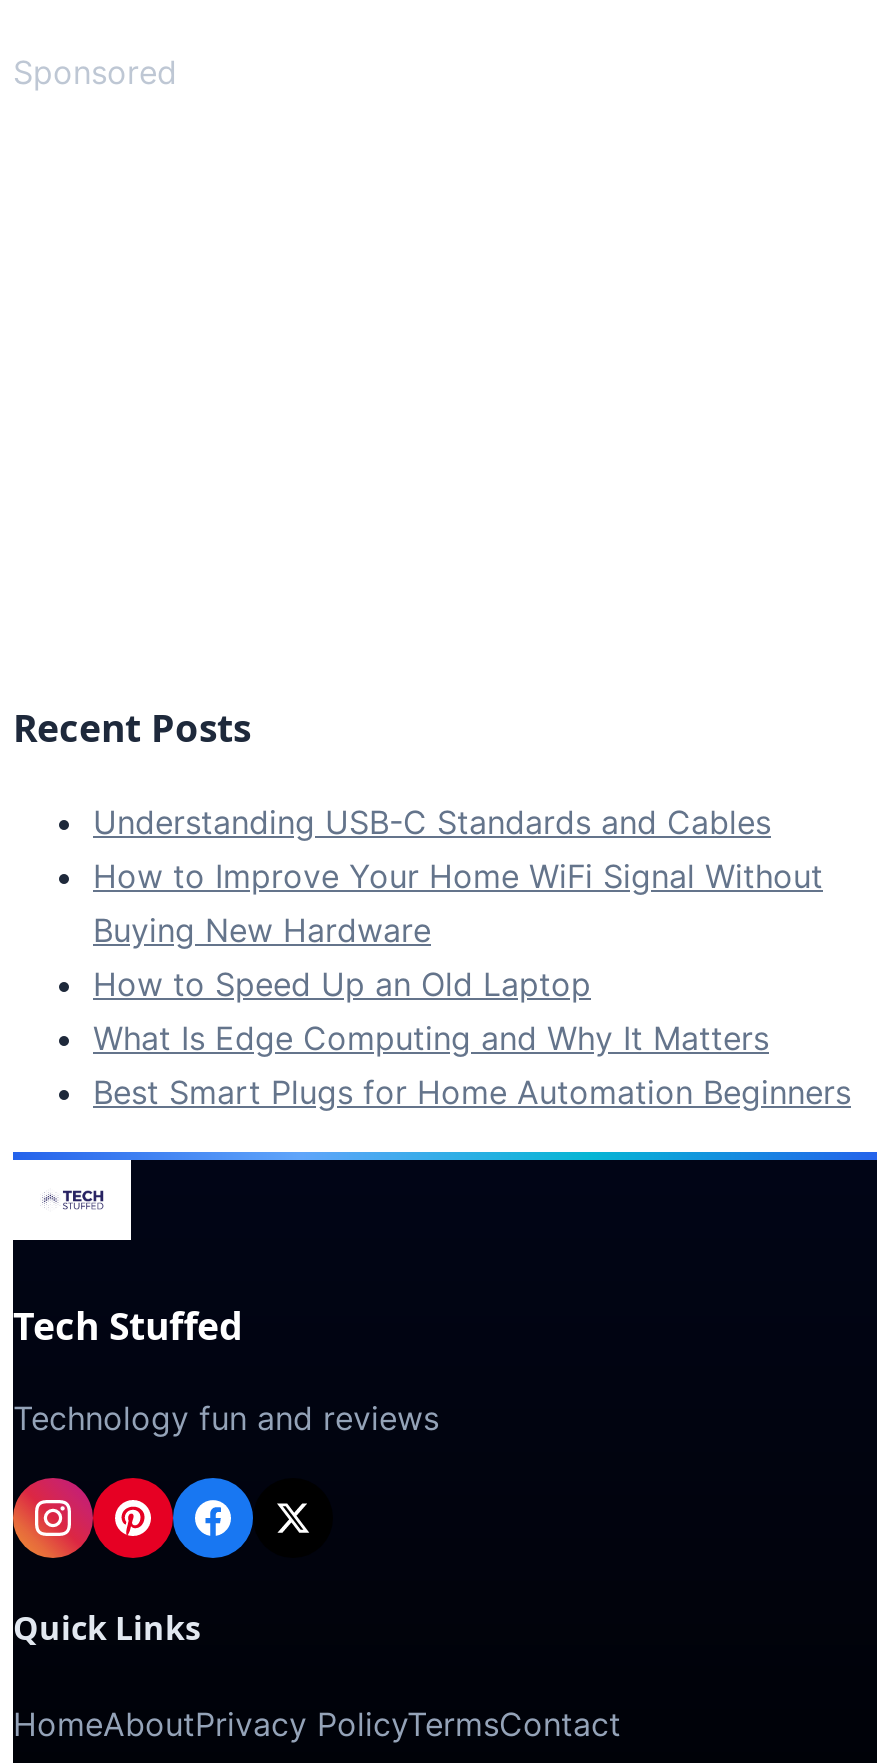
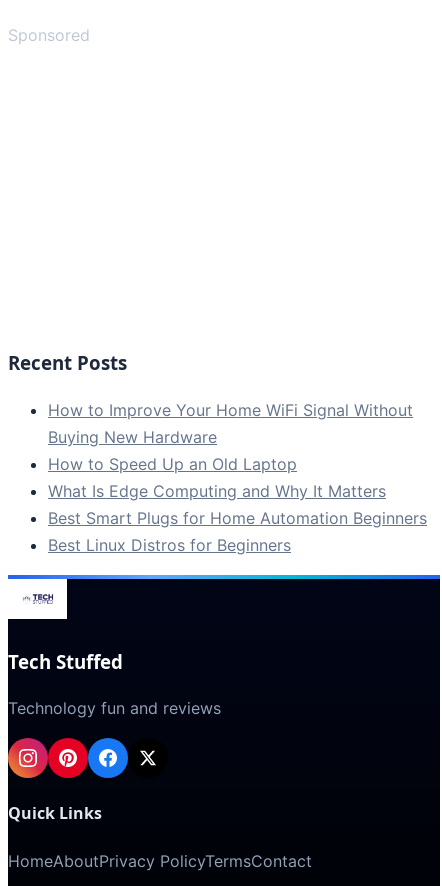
[93,802,771,842] Understanding USB-C Standards and Cables -> none
moved [93,856,851,1112] -> [48,400,427,528]: How to Improve Your Home WiFi Signal Without | Buying New Hardware | How to Speed Up an Old Laptop | What Is Edge Computing and Why It Matters | Best Smart Plugs for Home Automation Beginners
none -> [48,535,291,555] Best Linux Distros for Beginners

